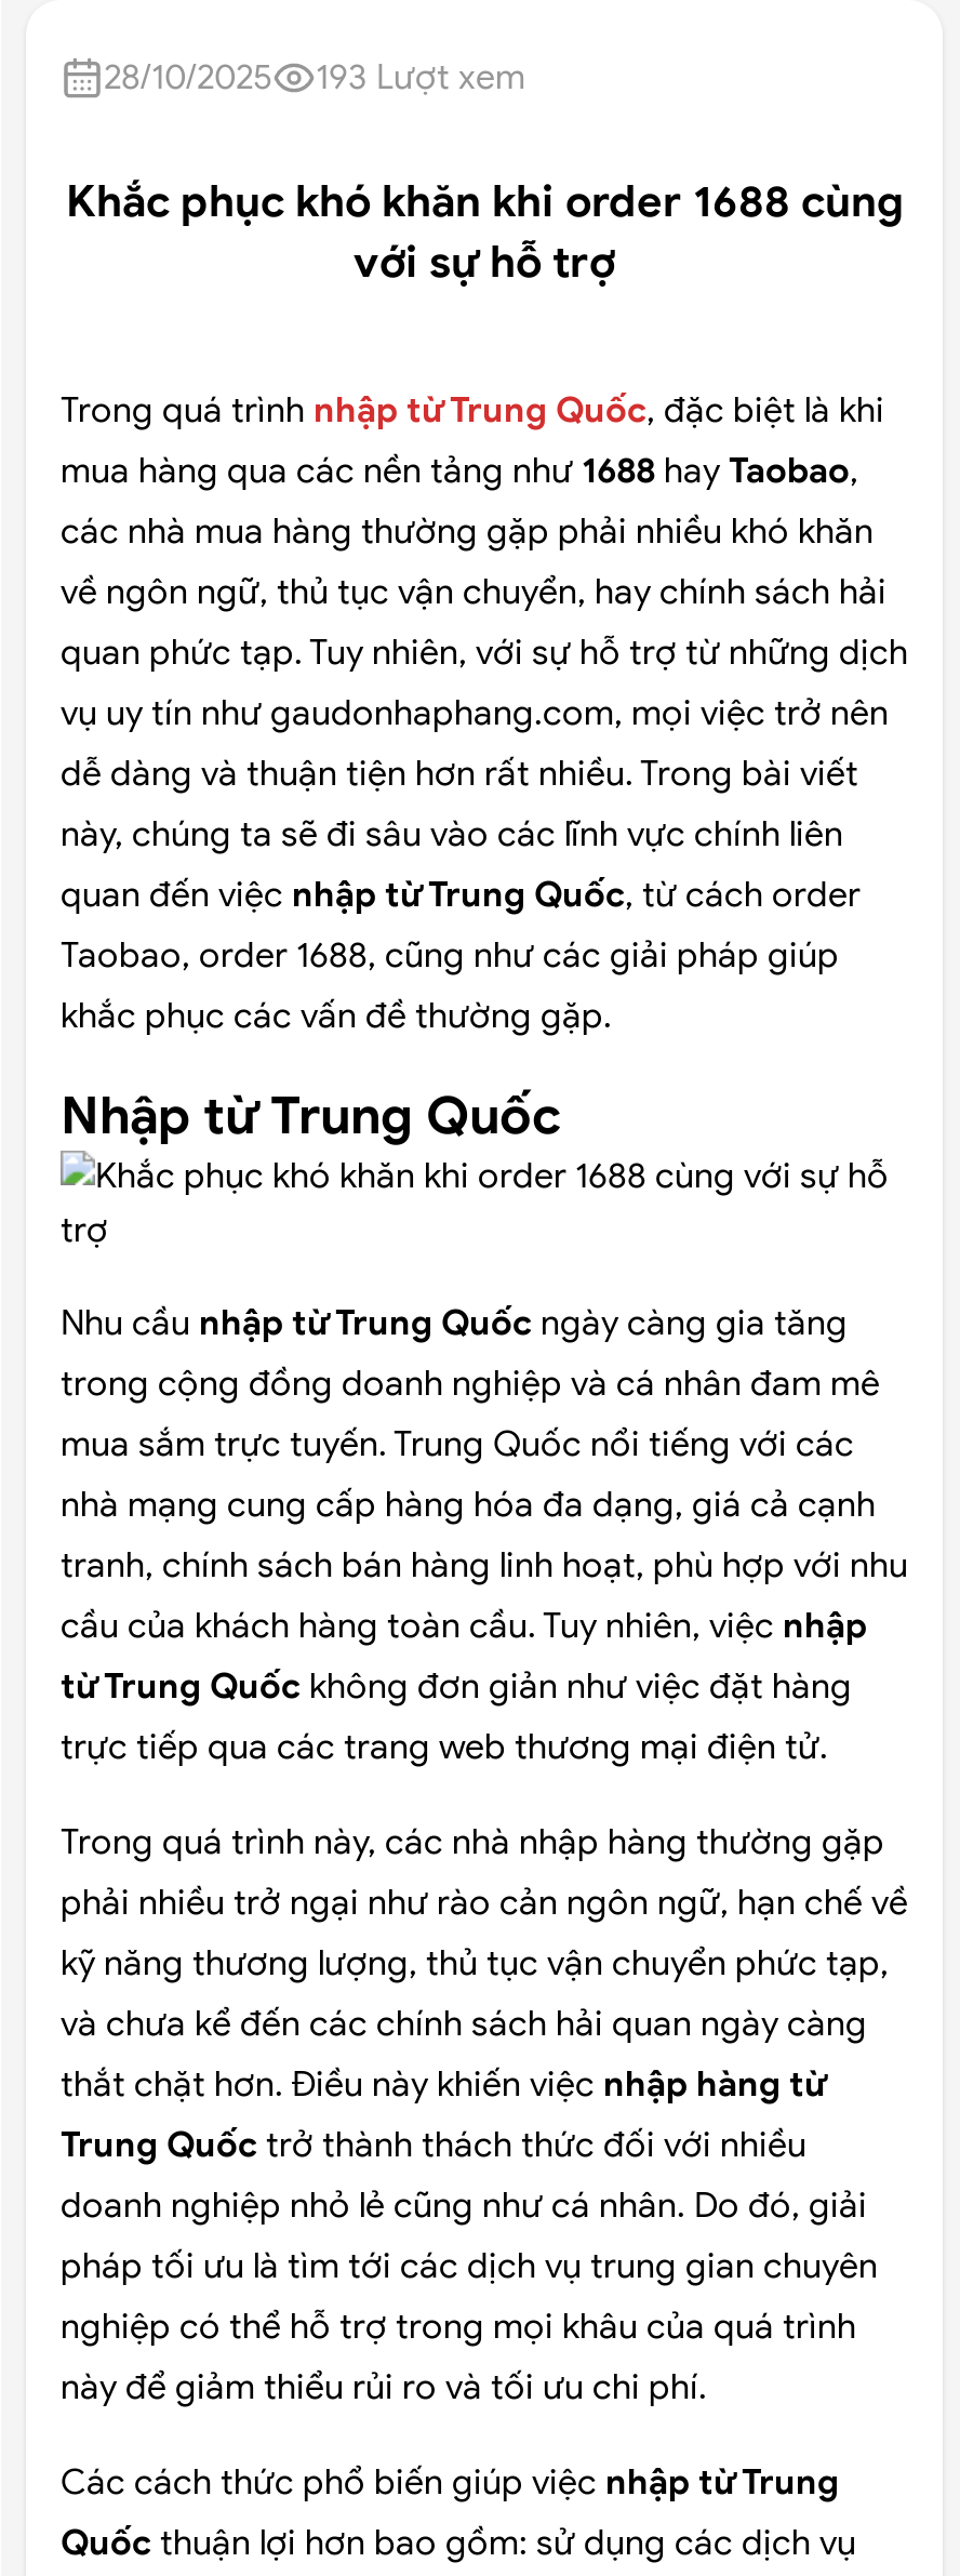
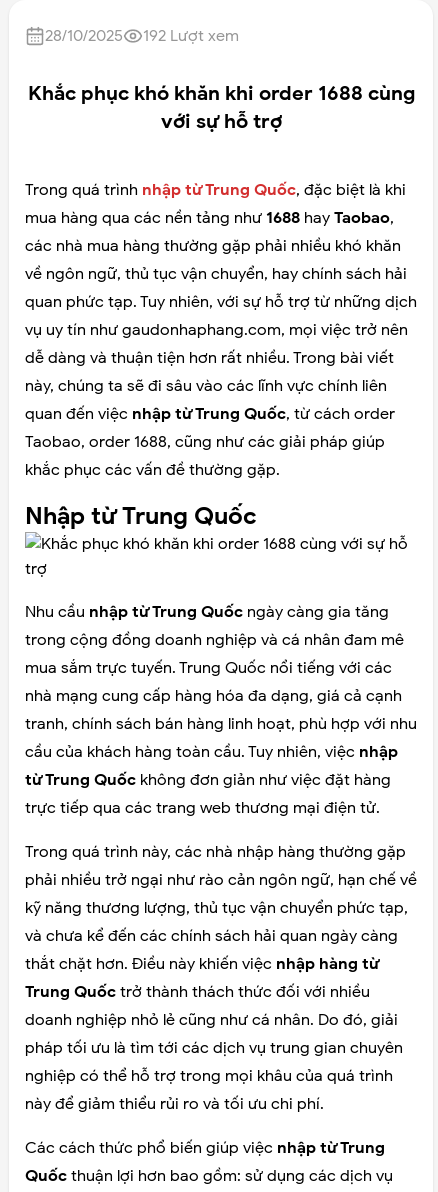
[104,56,525,99] 28/10/2025 193 Lượt xem -> [45,26,239,46] 28/10/2025 192 Lượt xem

